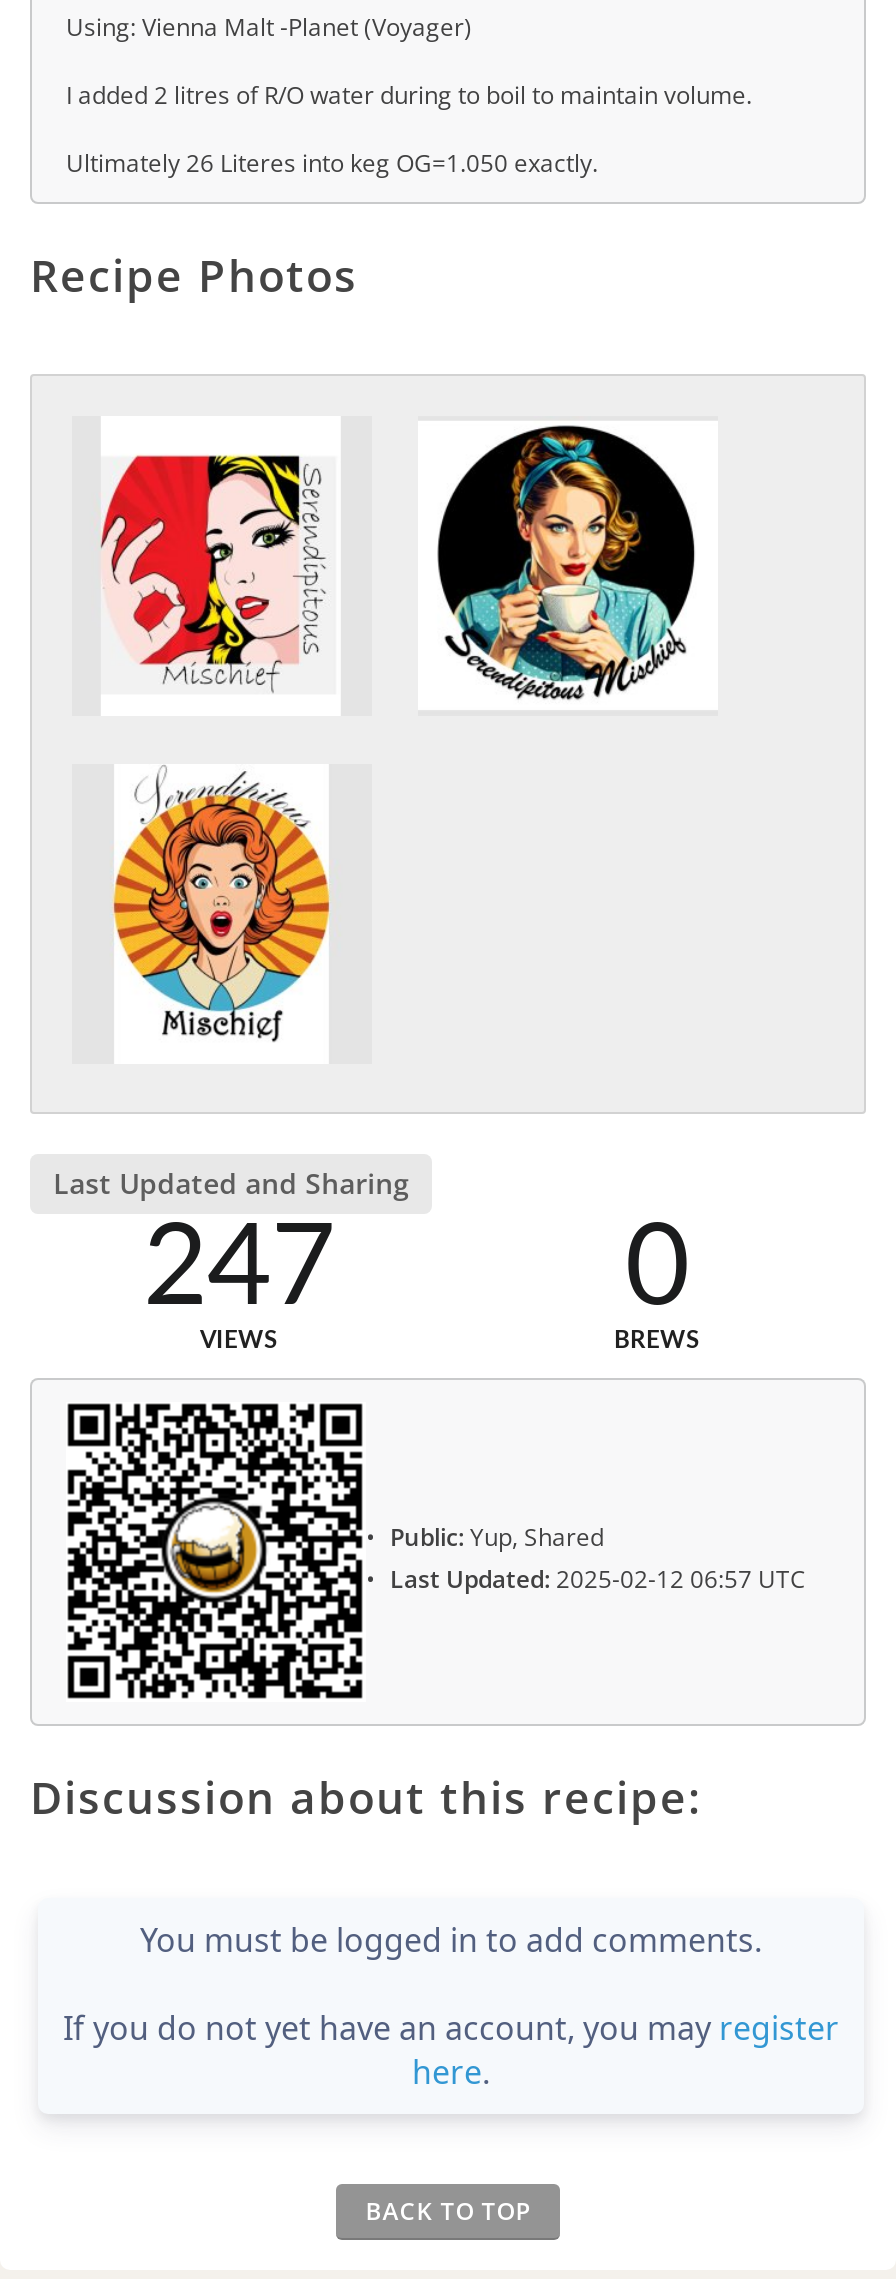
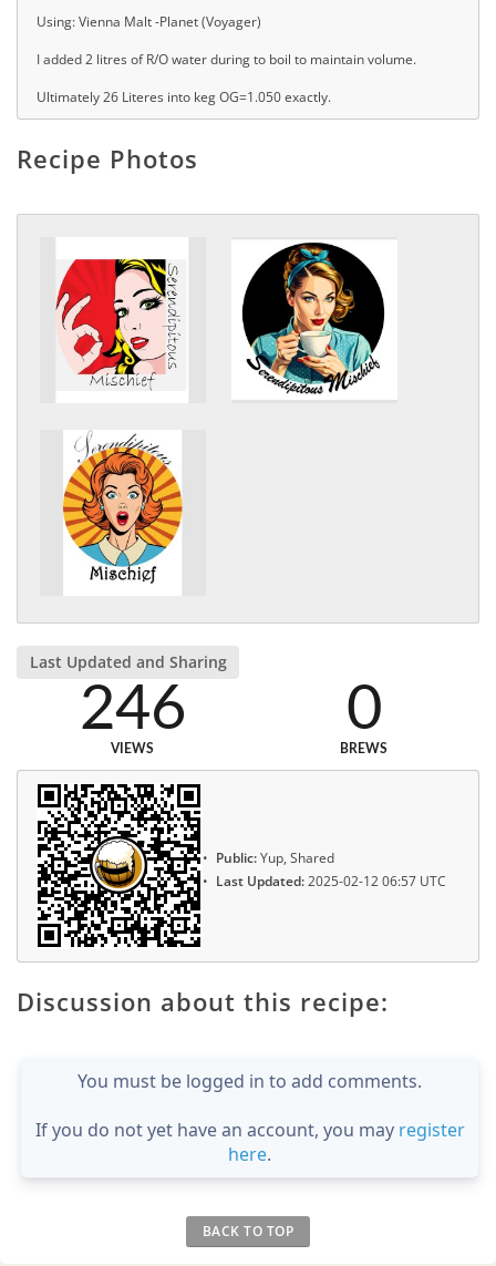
[143,1214,335,1326] 247 -> [79,679,185,741] 246

